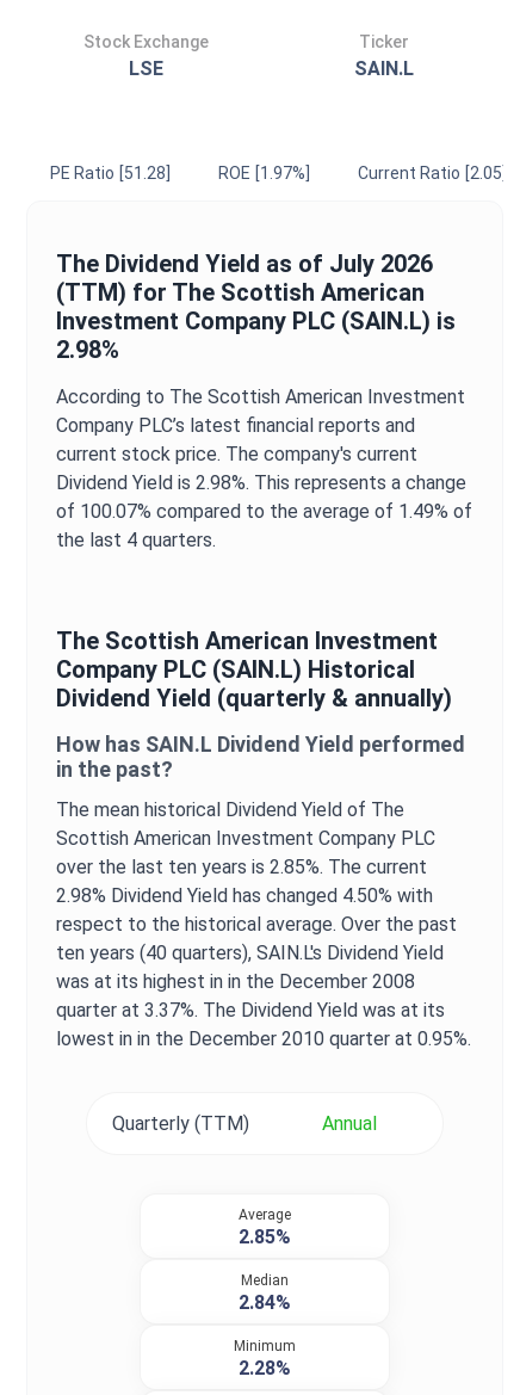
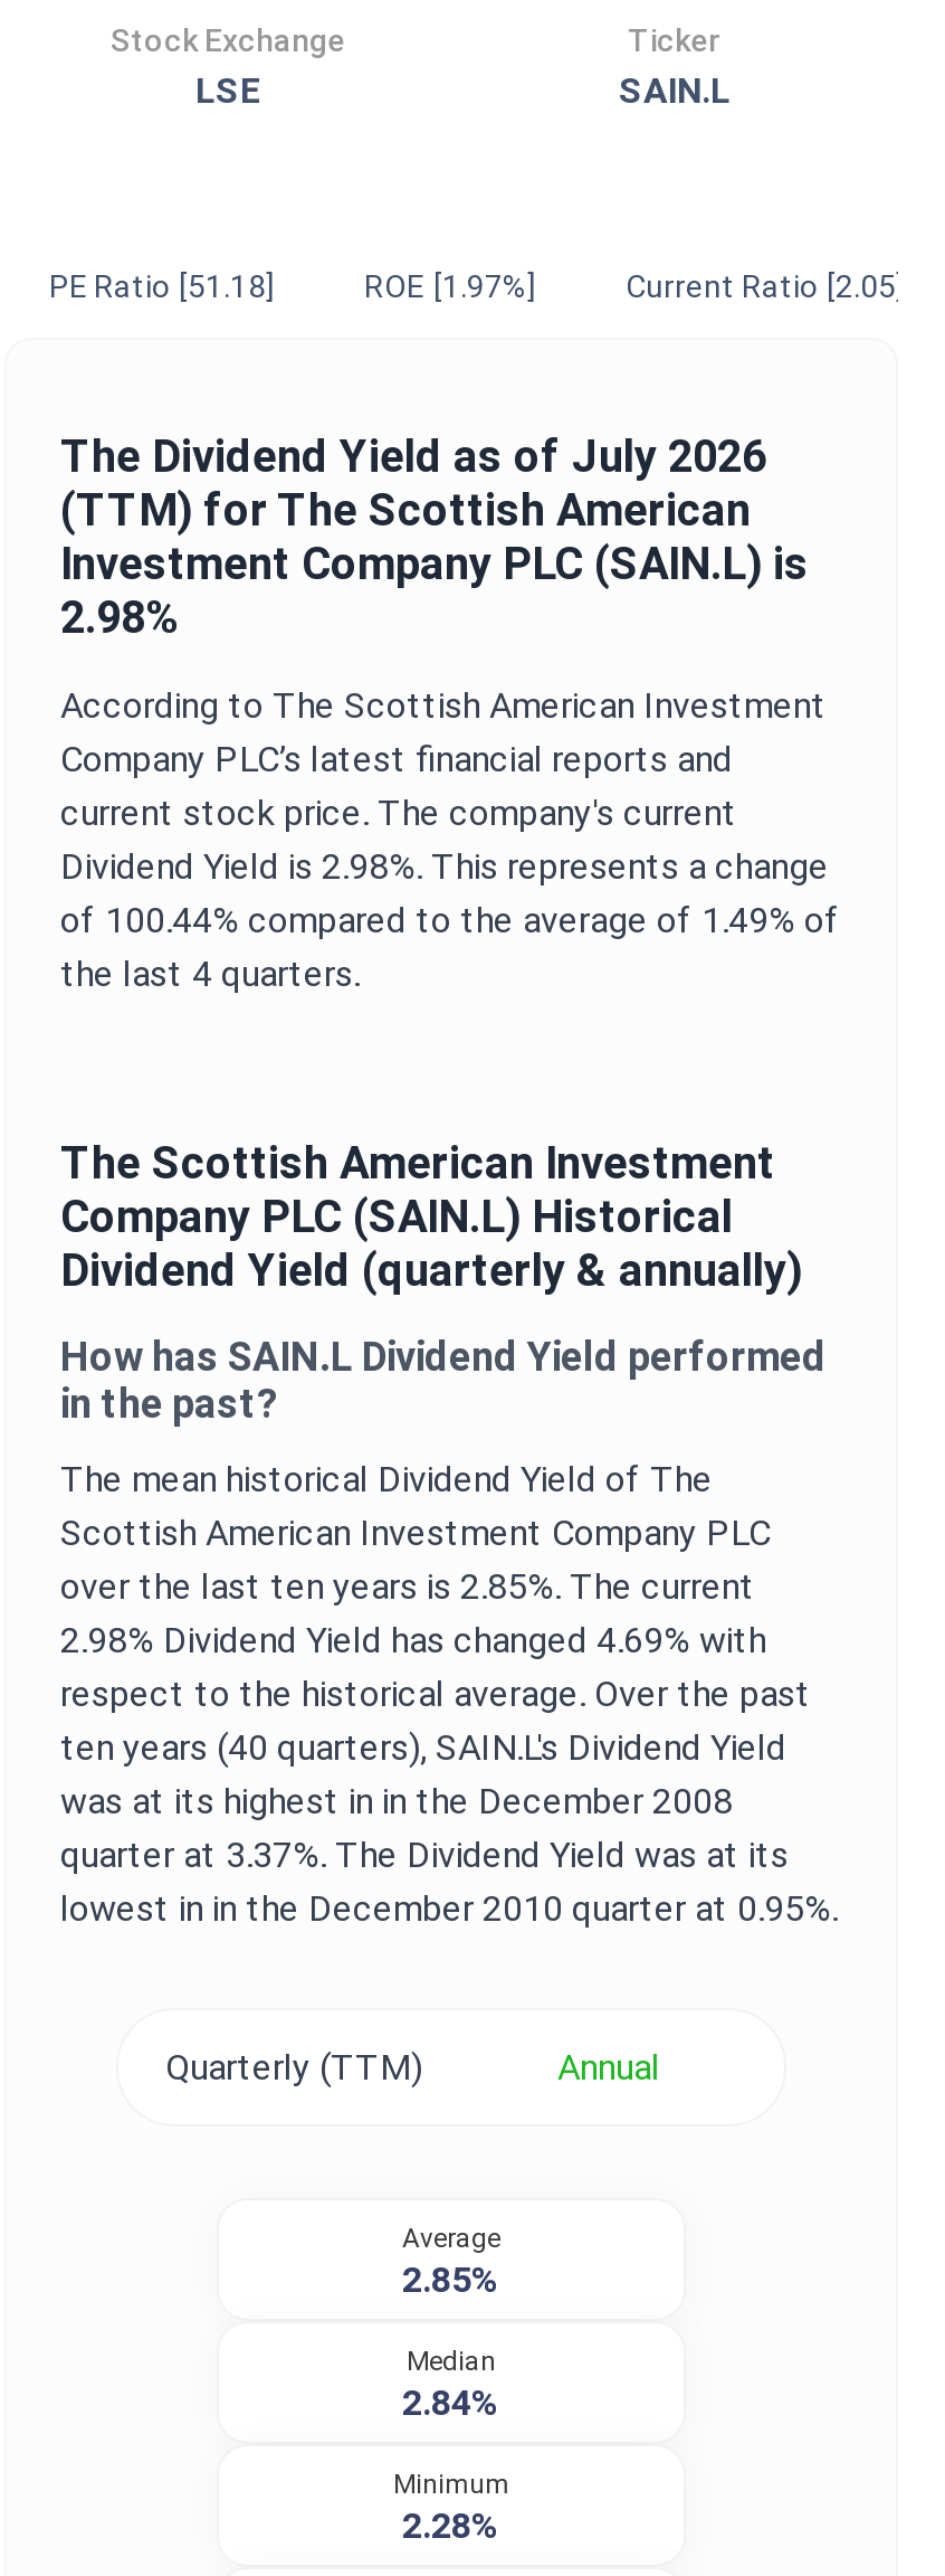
[50,163,171,183] PE Ratio [51.28] -> [49,268,275,304] PE Ratio [51.18]
[56,500,472,523] of 100.07% compared to the average of 1.49% of -> [60,899,840,941] of 100.44% compared to the average of 1.49% of
[56,884,433,907] 2.98% Dividend Yield has changed 4.50% with -> [60,1619,766,1661] 2.98% Dividend Yield has changed 4.69% with

